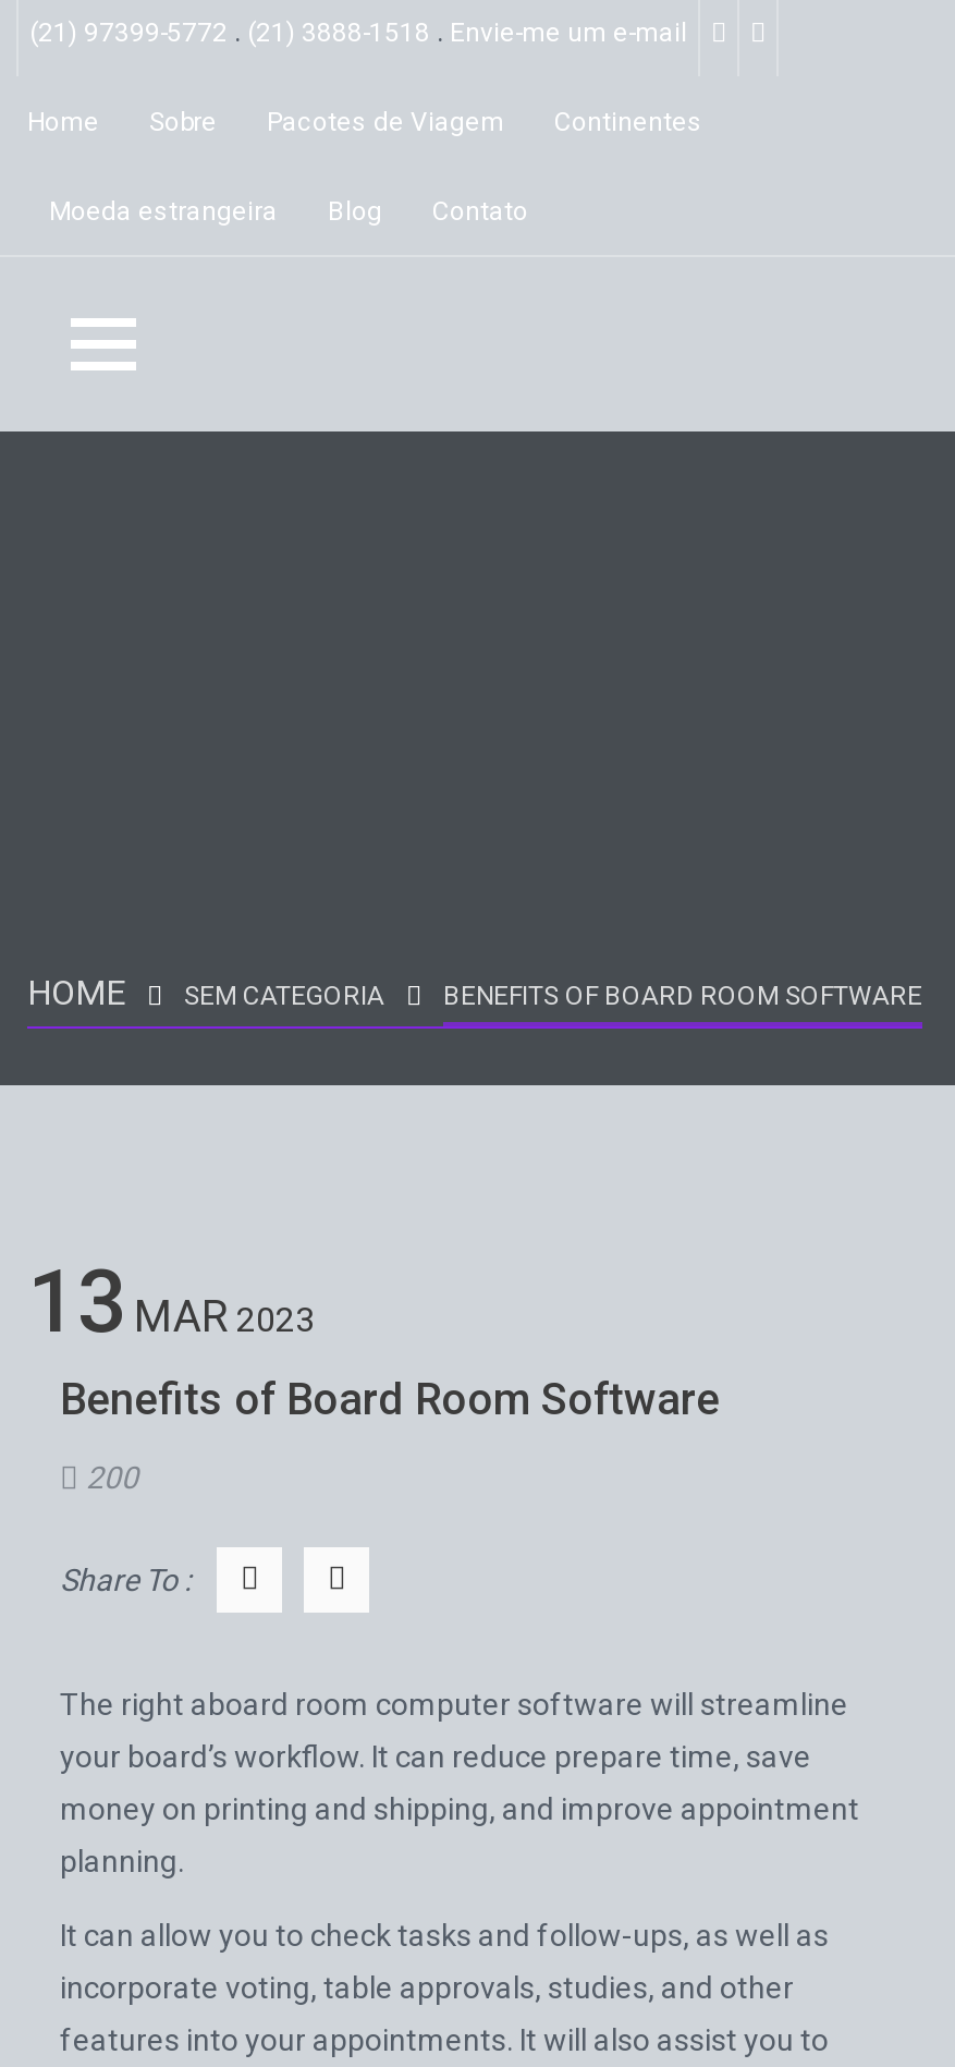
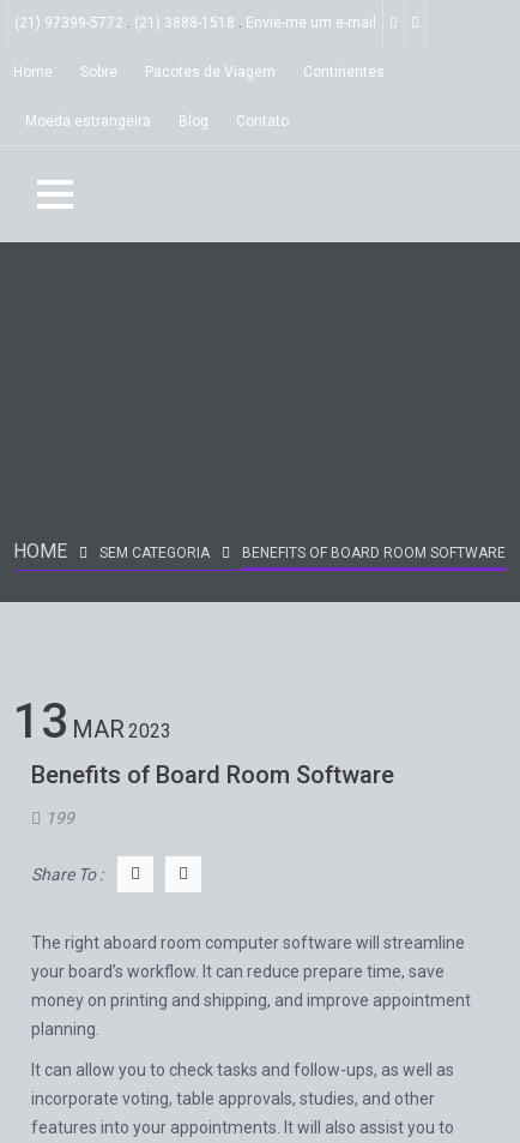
[86,1460,138,1495] 200 -> [46,808,74,828] 199

